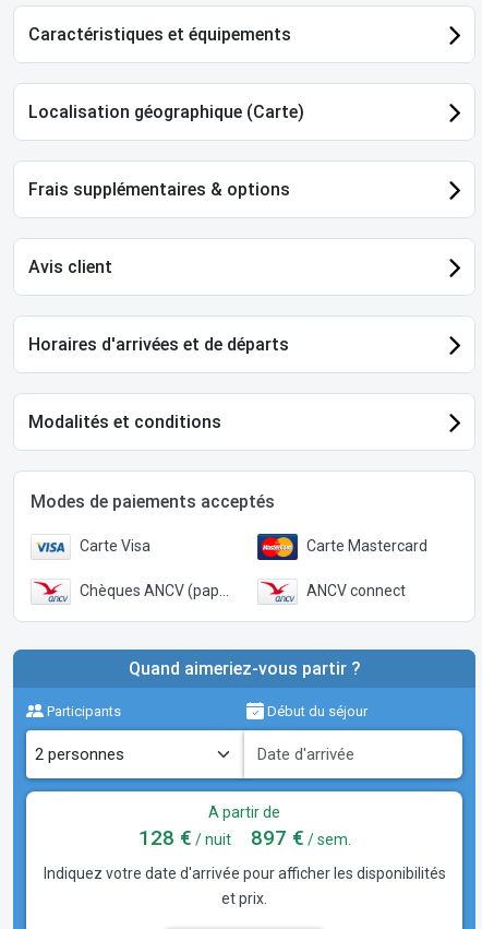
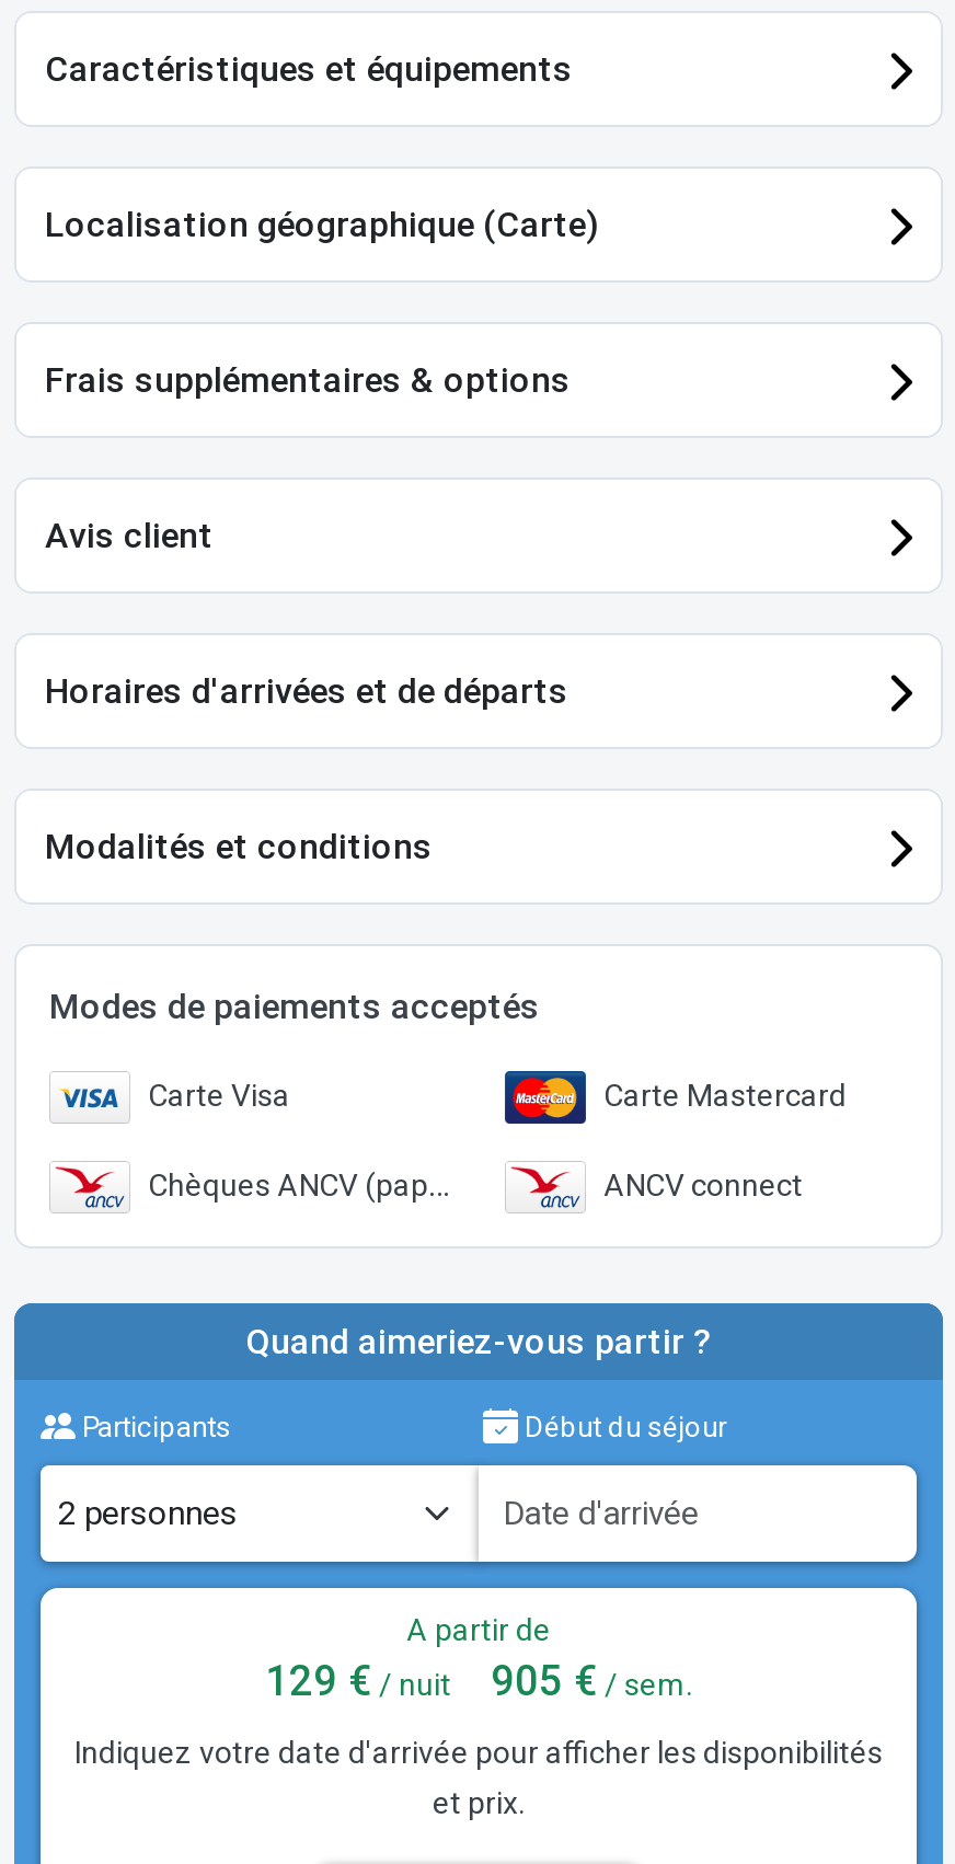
[138,825,231,851] 128 €/ nuit -> [265,1656,451,1707] 129 €/ nuit
[250,825,351,851] 897 €/ sem. -> [491,1656,692,1707] 905 €/ sem.

